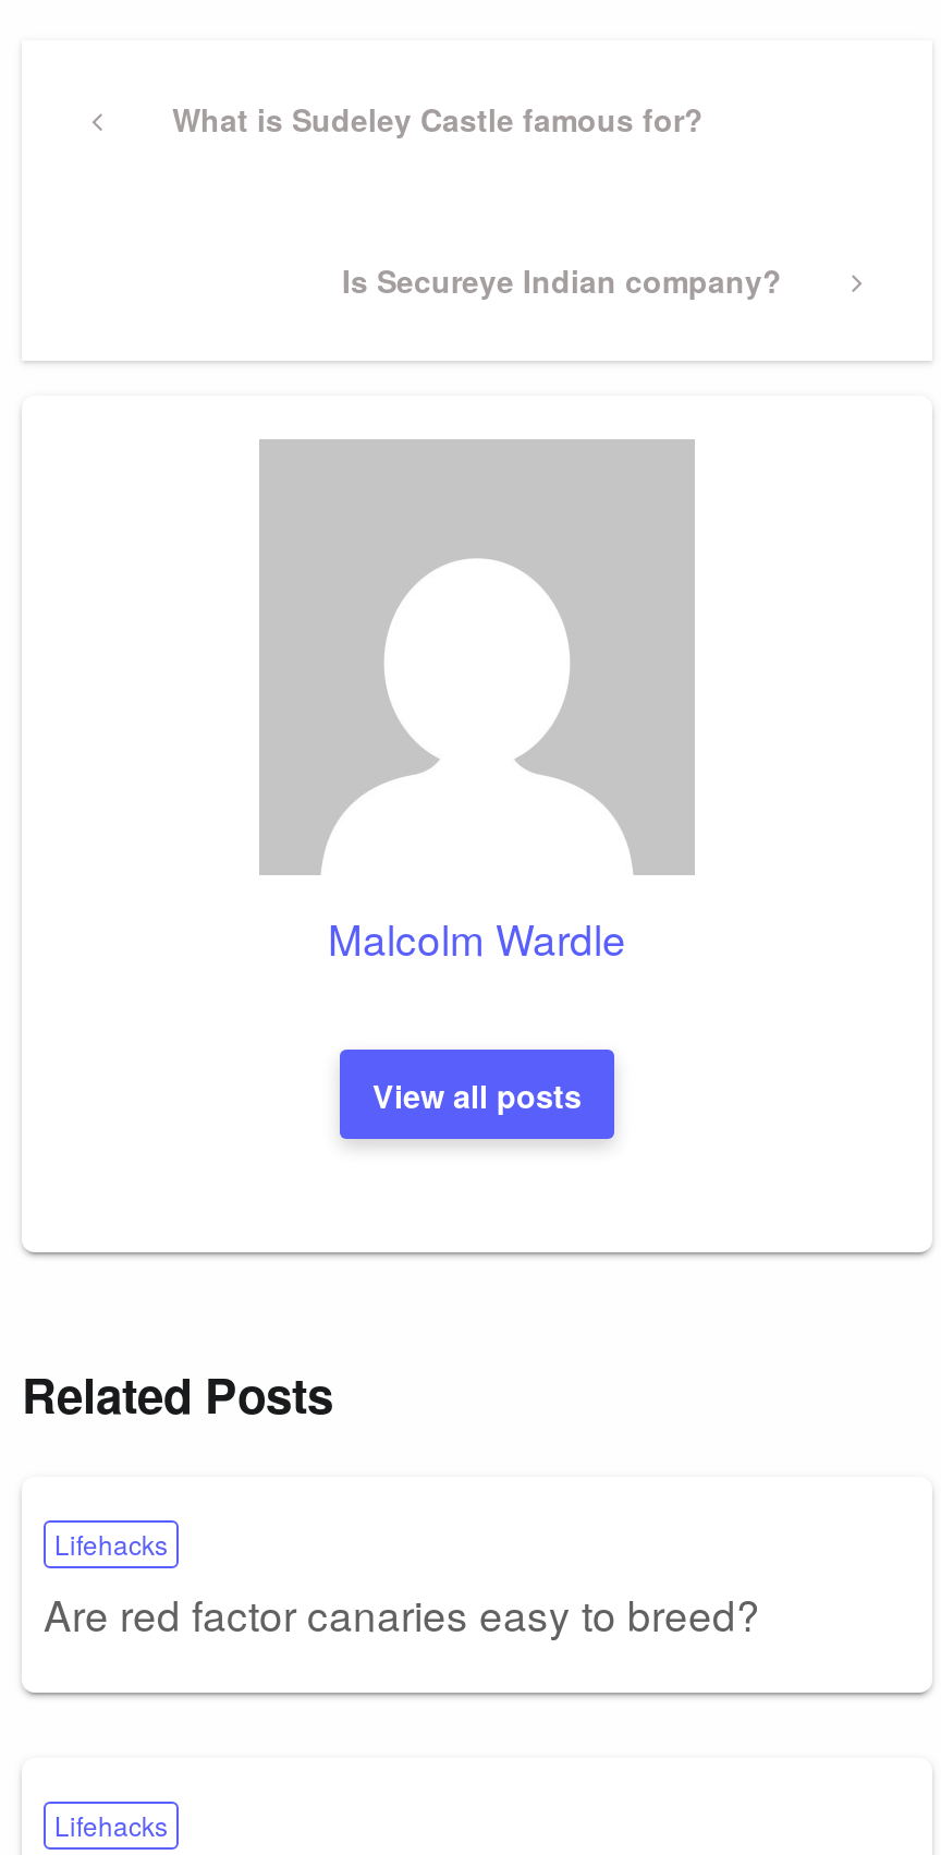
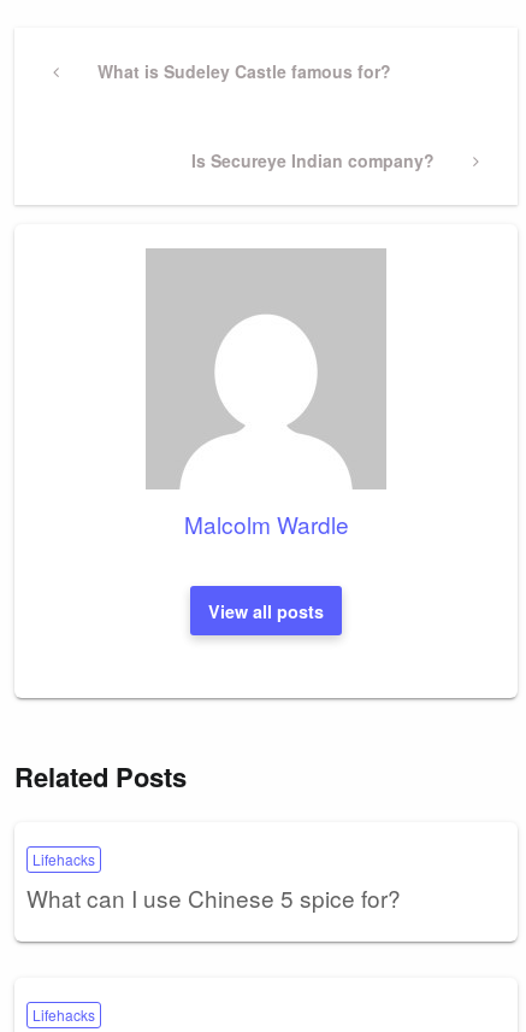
[44,1583,760,1642] Are red factor canaries easy to breed? -> [26,881,401,914] What can I use Chinese 5 spice for?

